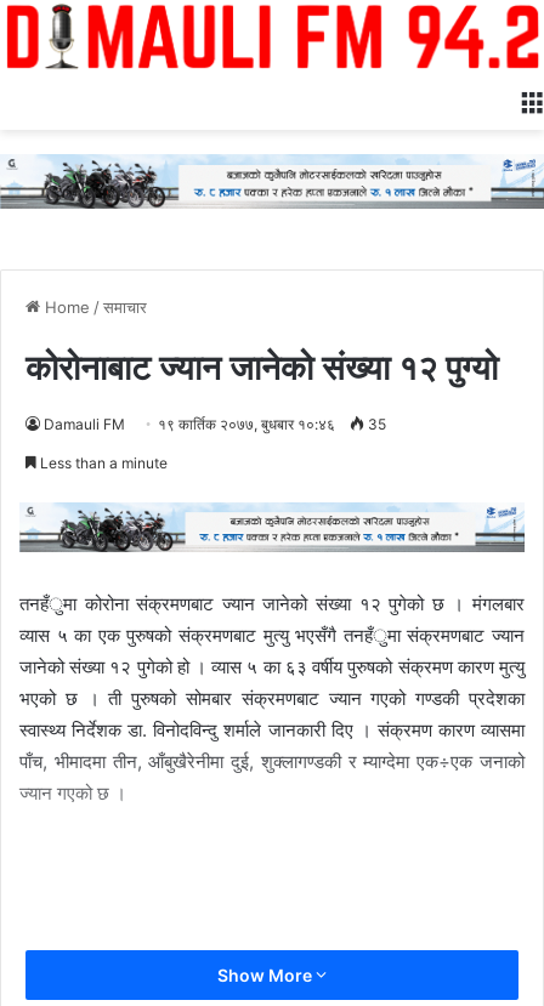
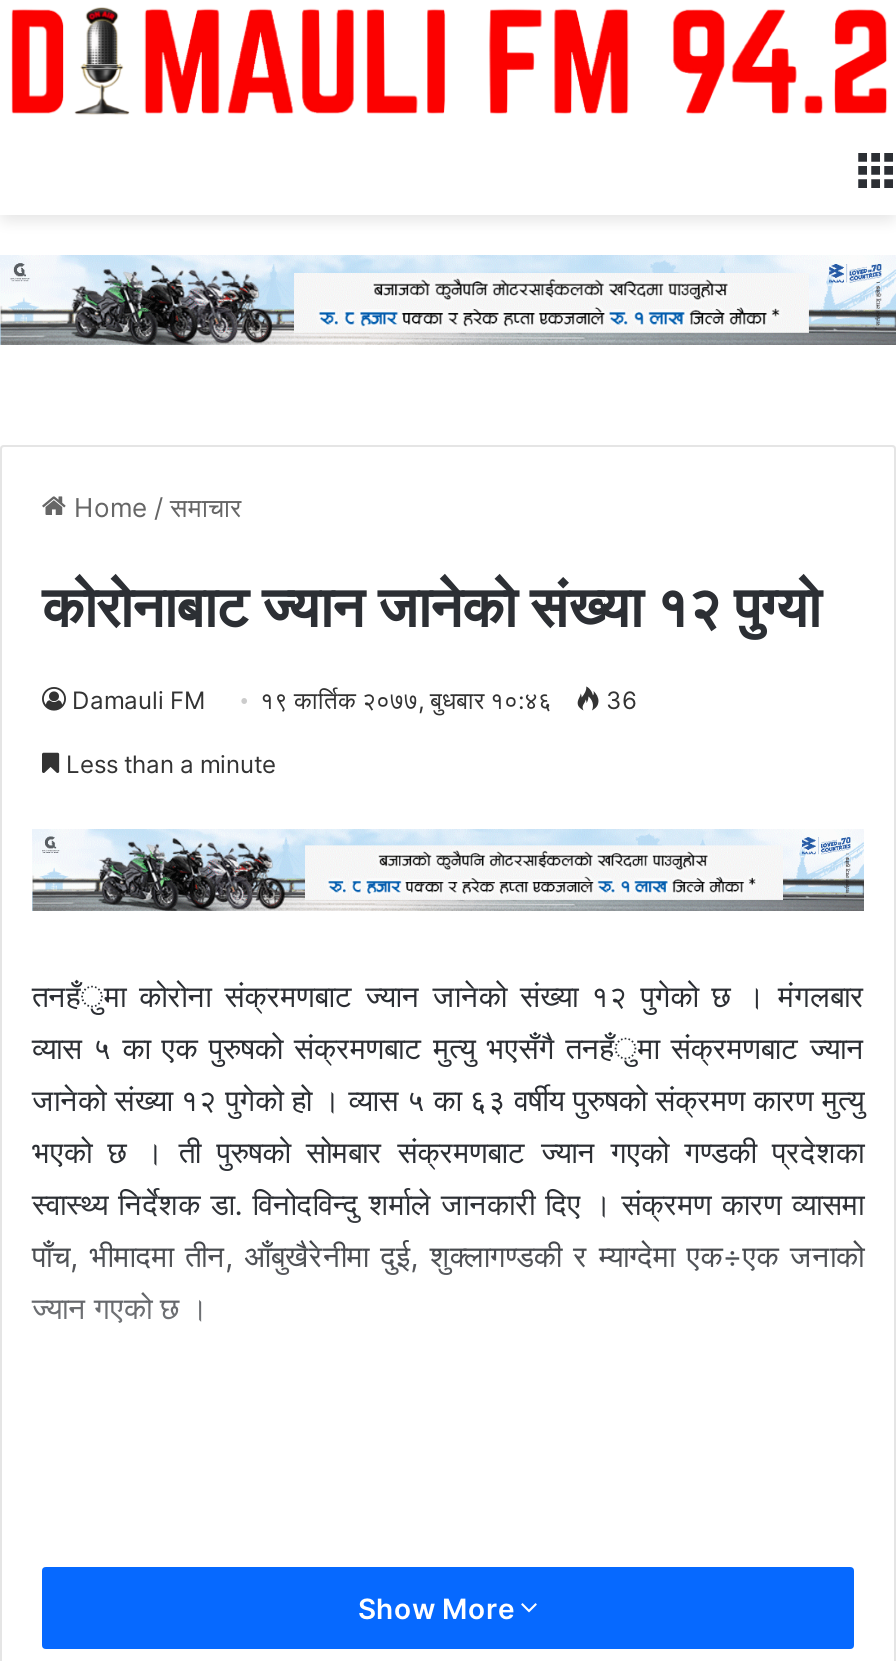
[44,415,386,433] Damauli FM १९ कार्तिक २०७७, बुधबार १०:४६ 35 -> [72,685,636,715] Damauli FM १९ कार्तिक २०७७, बुधबार १०:४६ 36

